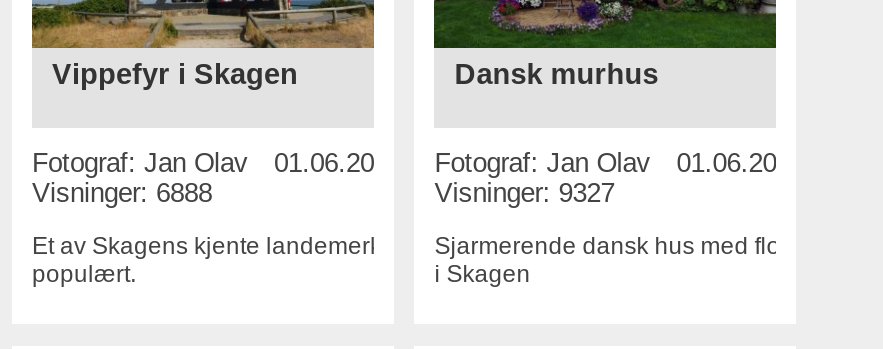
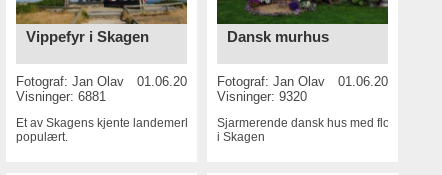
[32,179,212,209] Visninger: 6888 -> [16,89,106,104] Visninger: 6881
[434,179,614,209] Visninger: 9327 -> [217,89,307,104] Visninger: 9320

